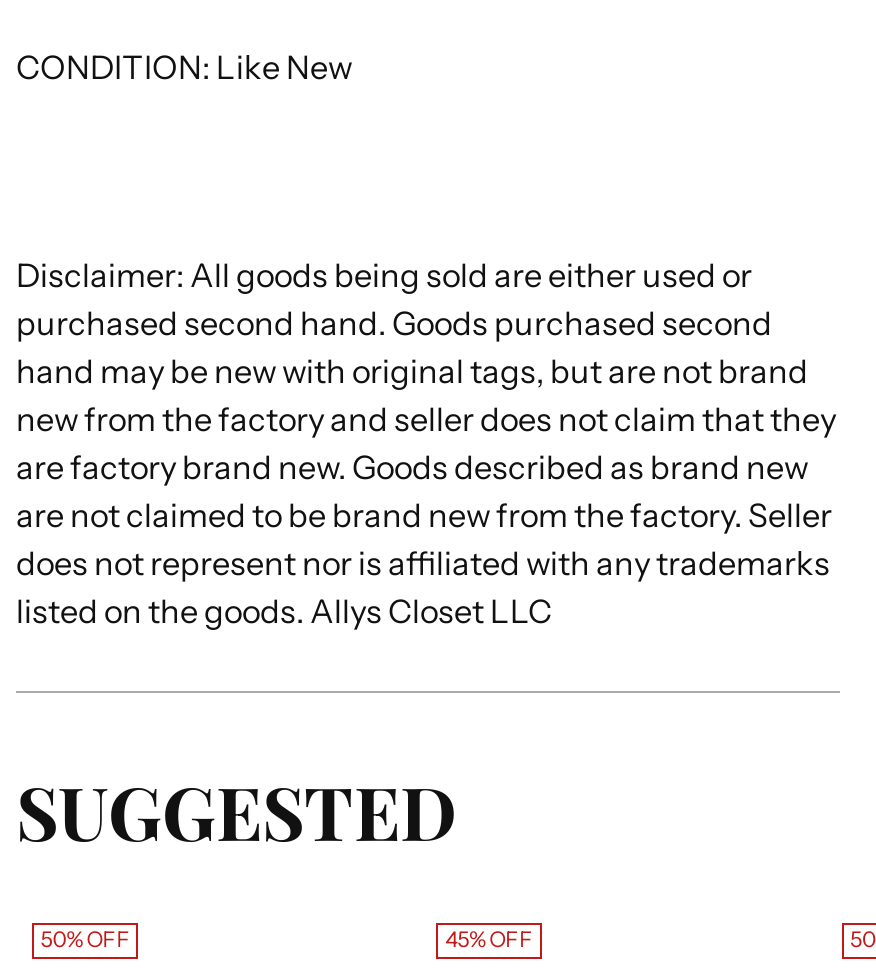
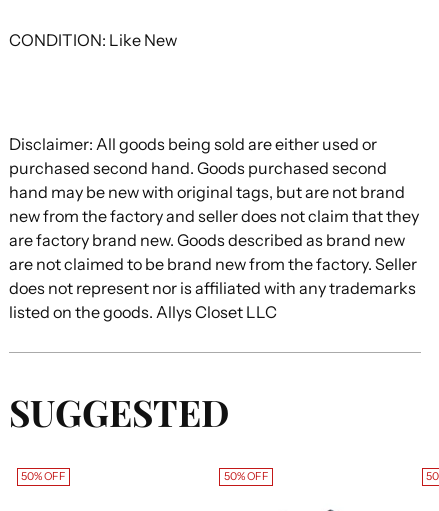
[445,927,533,953] 45% OFF -> [224,470,269,483] 50% OFF

